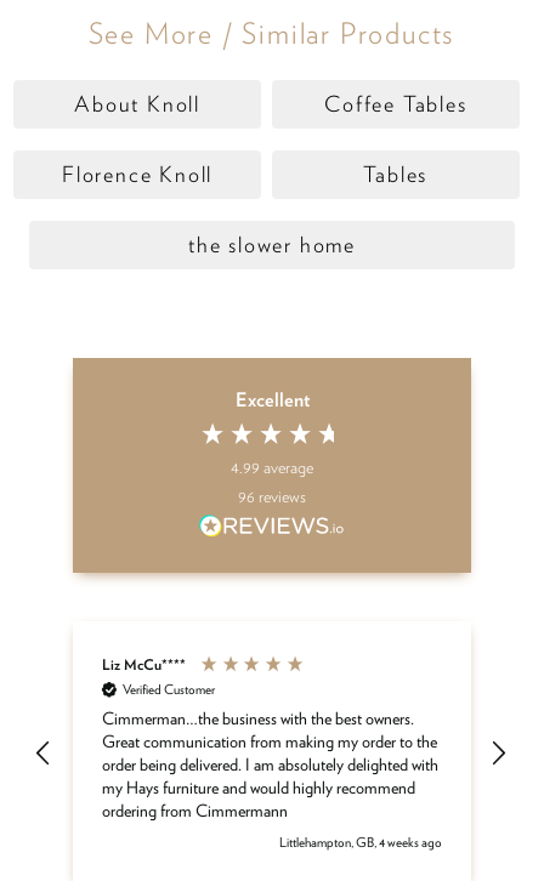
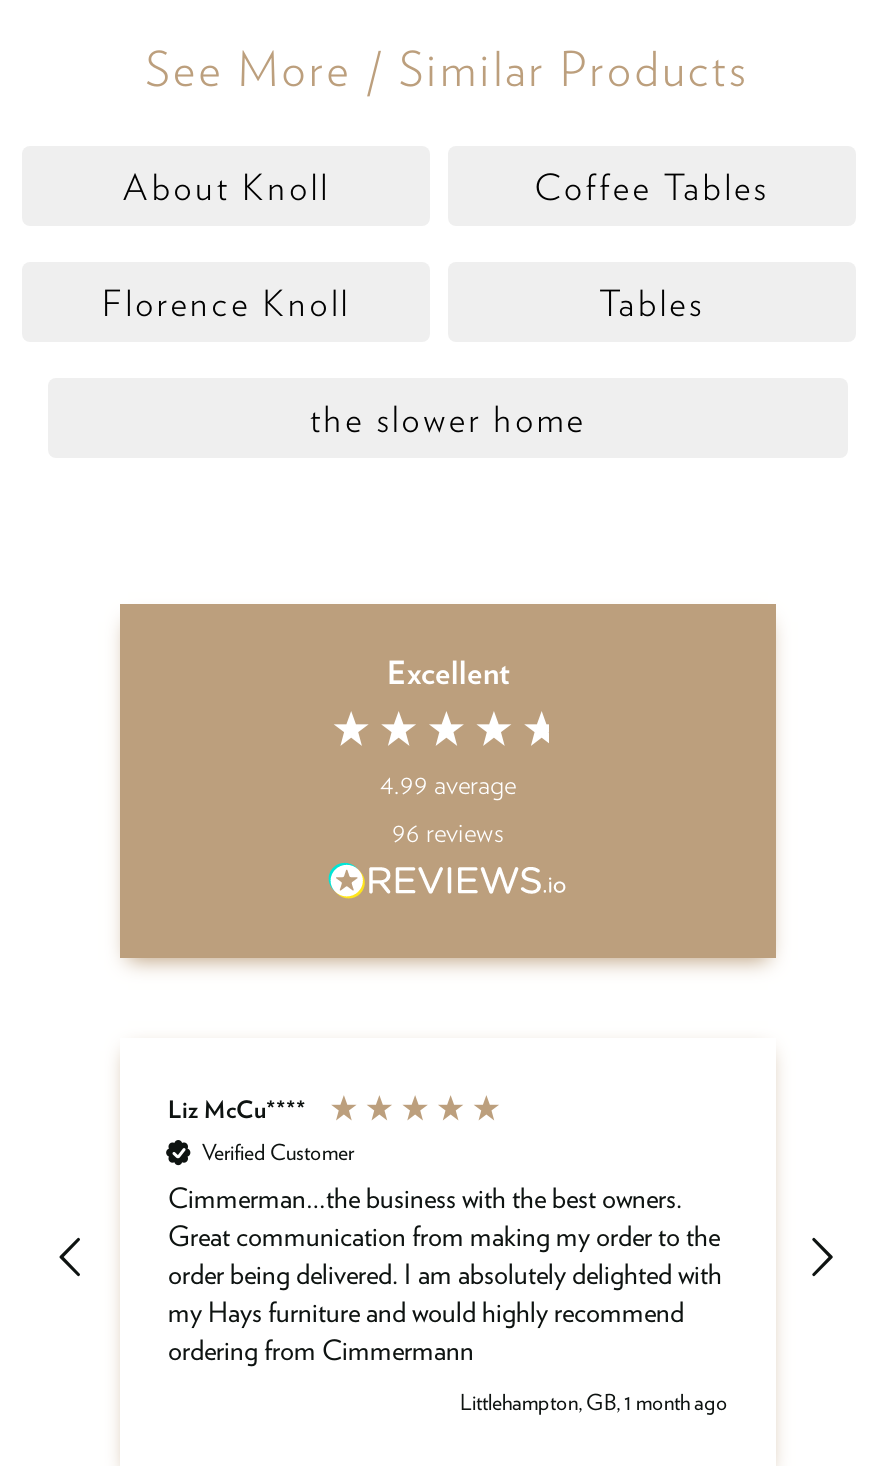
[279,833,442,850] Littlehampton, GB, 4 weeks ago -> [460,1388,728,1416] Littlehampton, GB, 1 month ago

